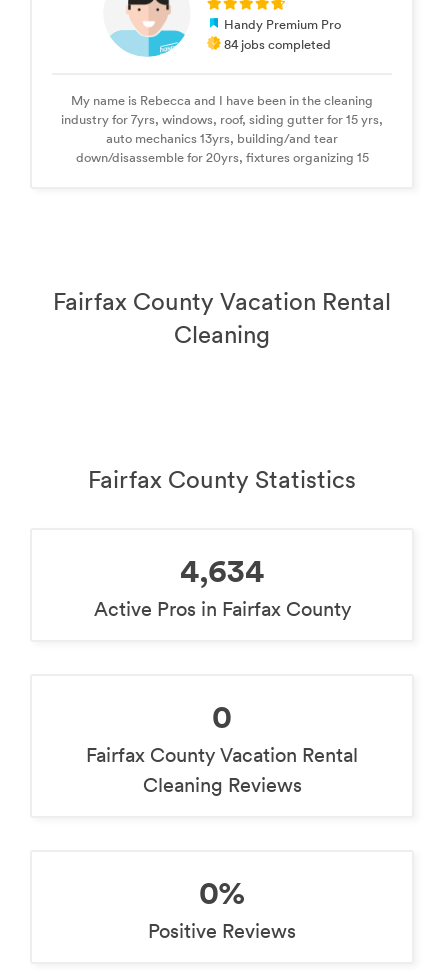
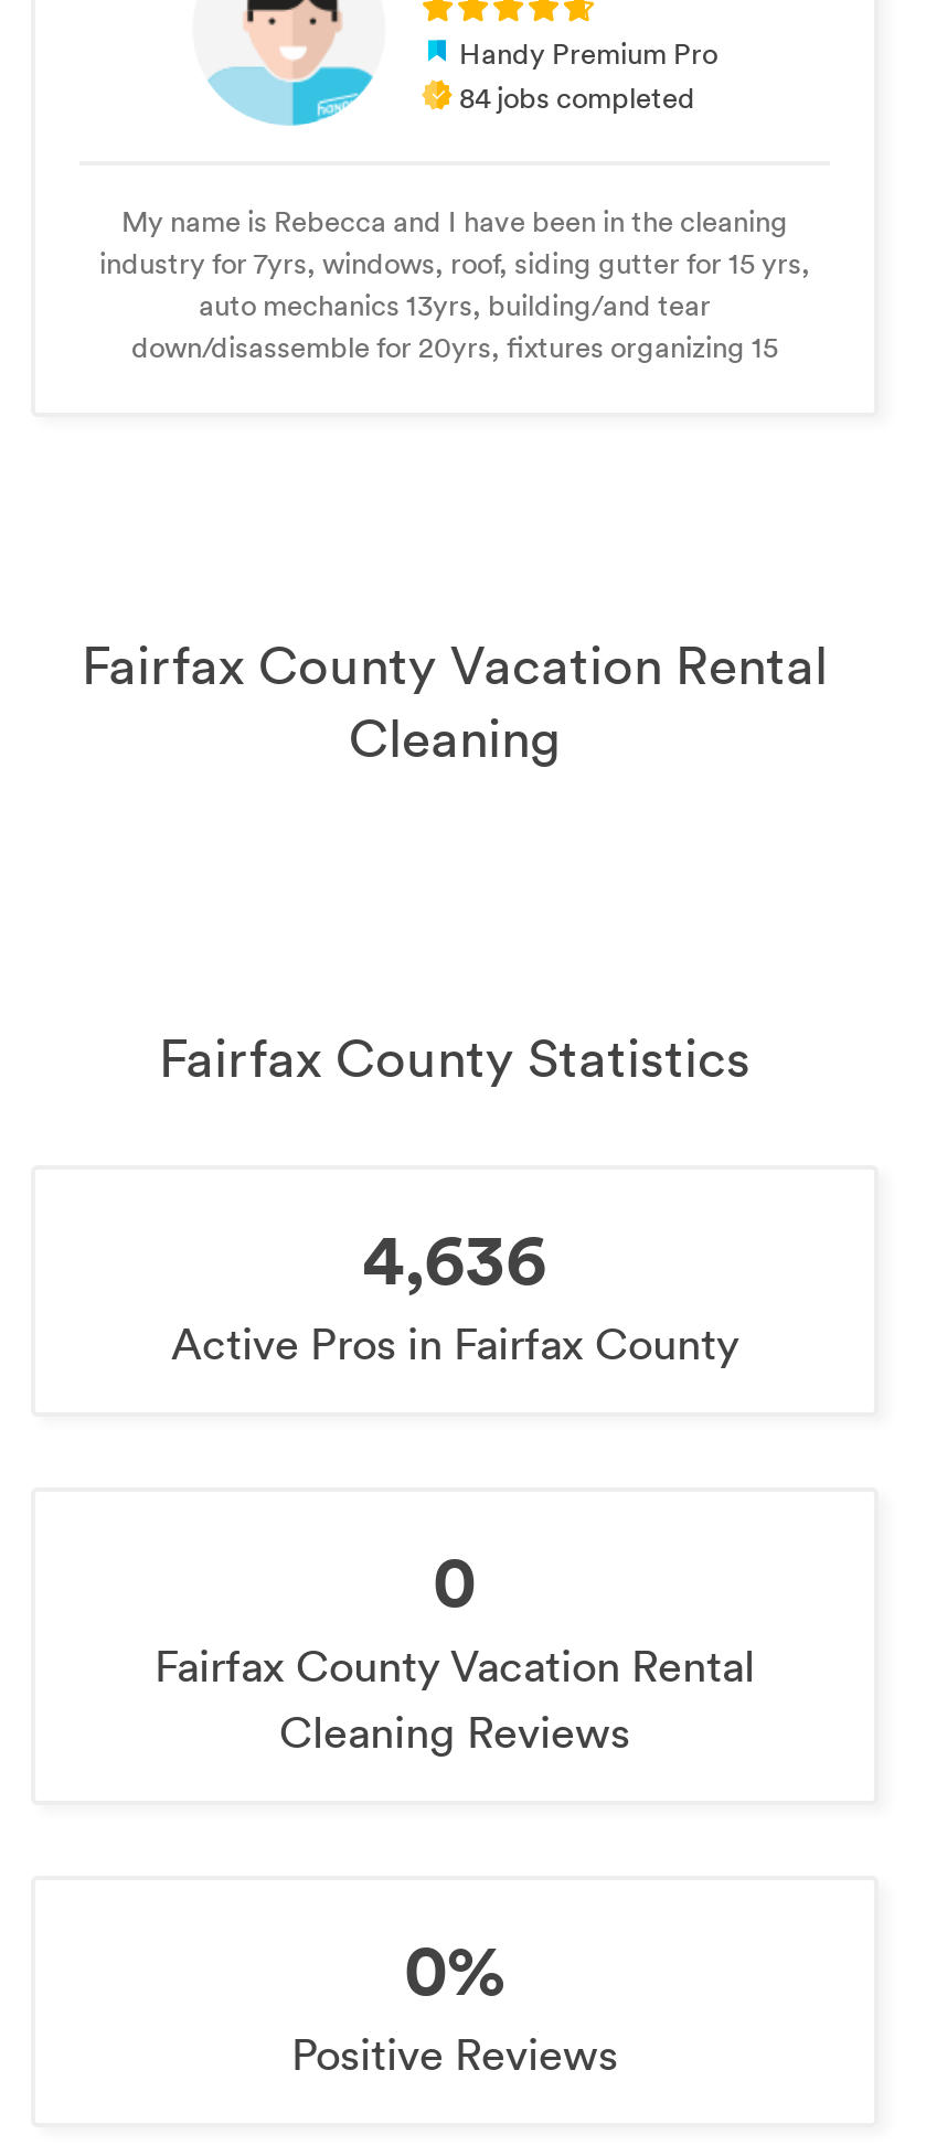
[180,549,264,590] 4,634 -> [362,1211,547,1302] 4,636

